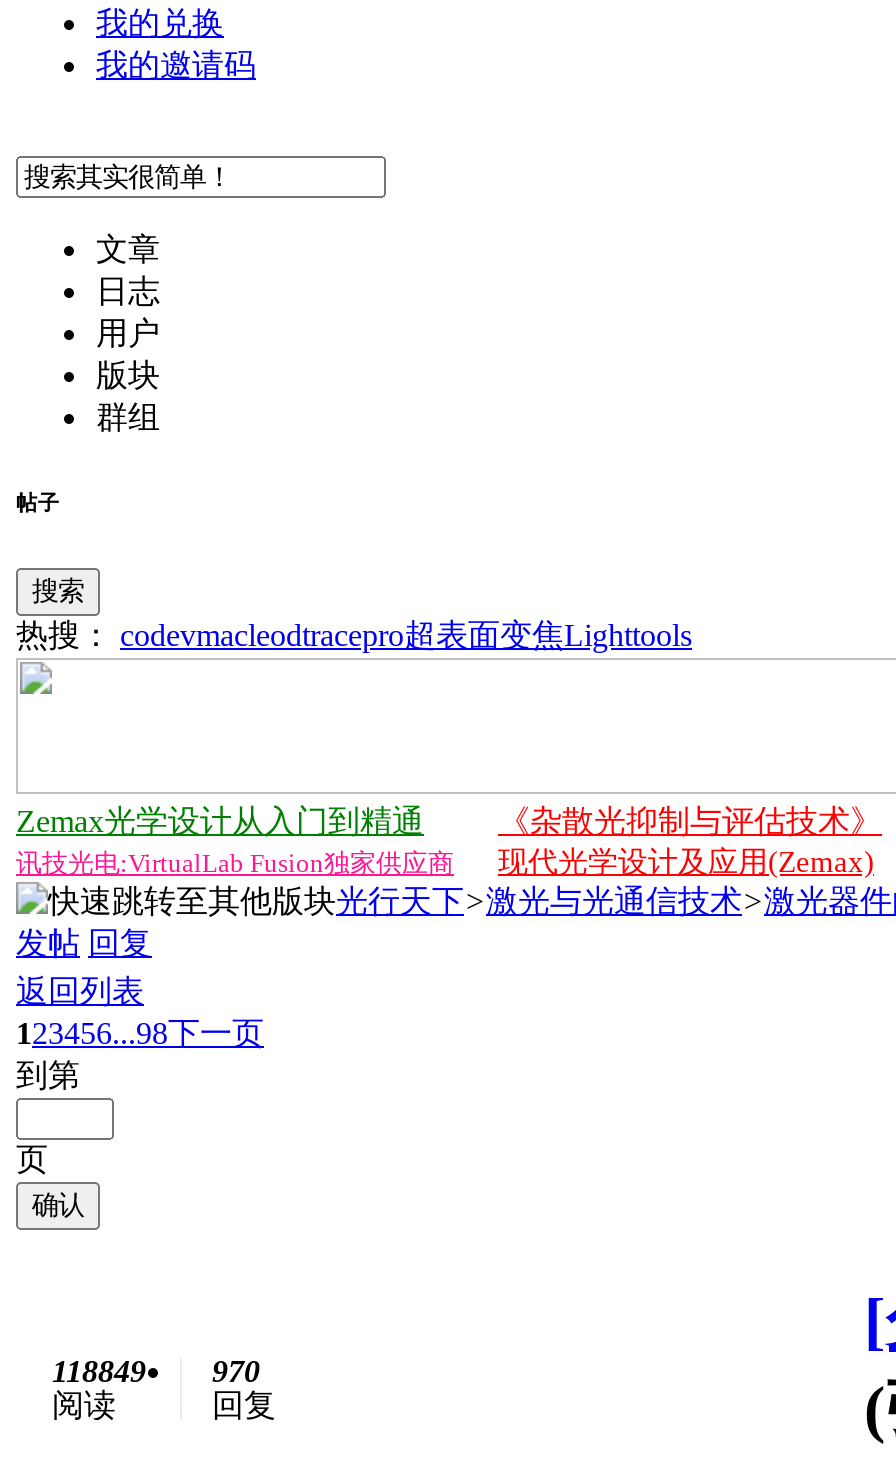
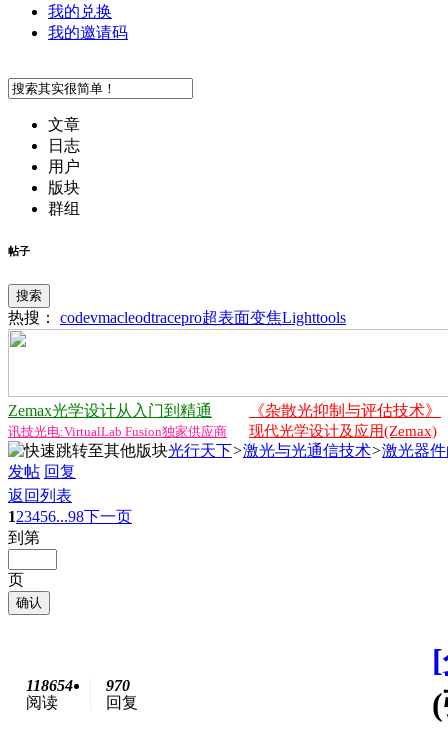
[52,1354,260,1388] 118849 970 -> [26,677,130,694] 118654 970

